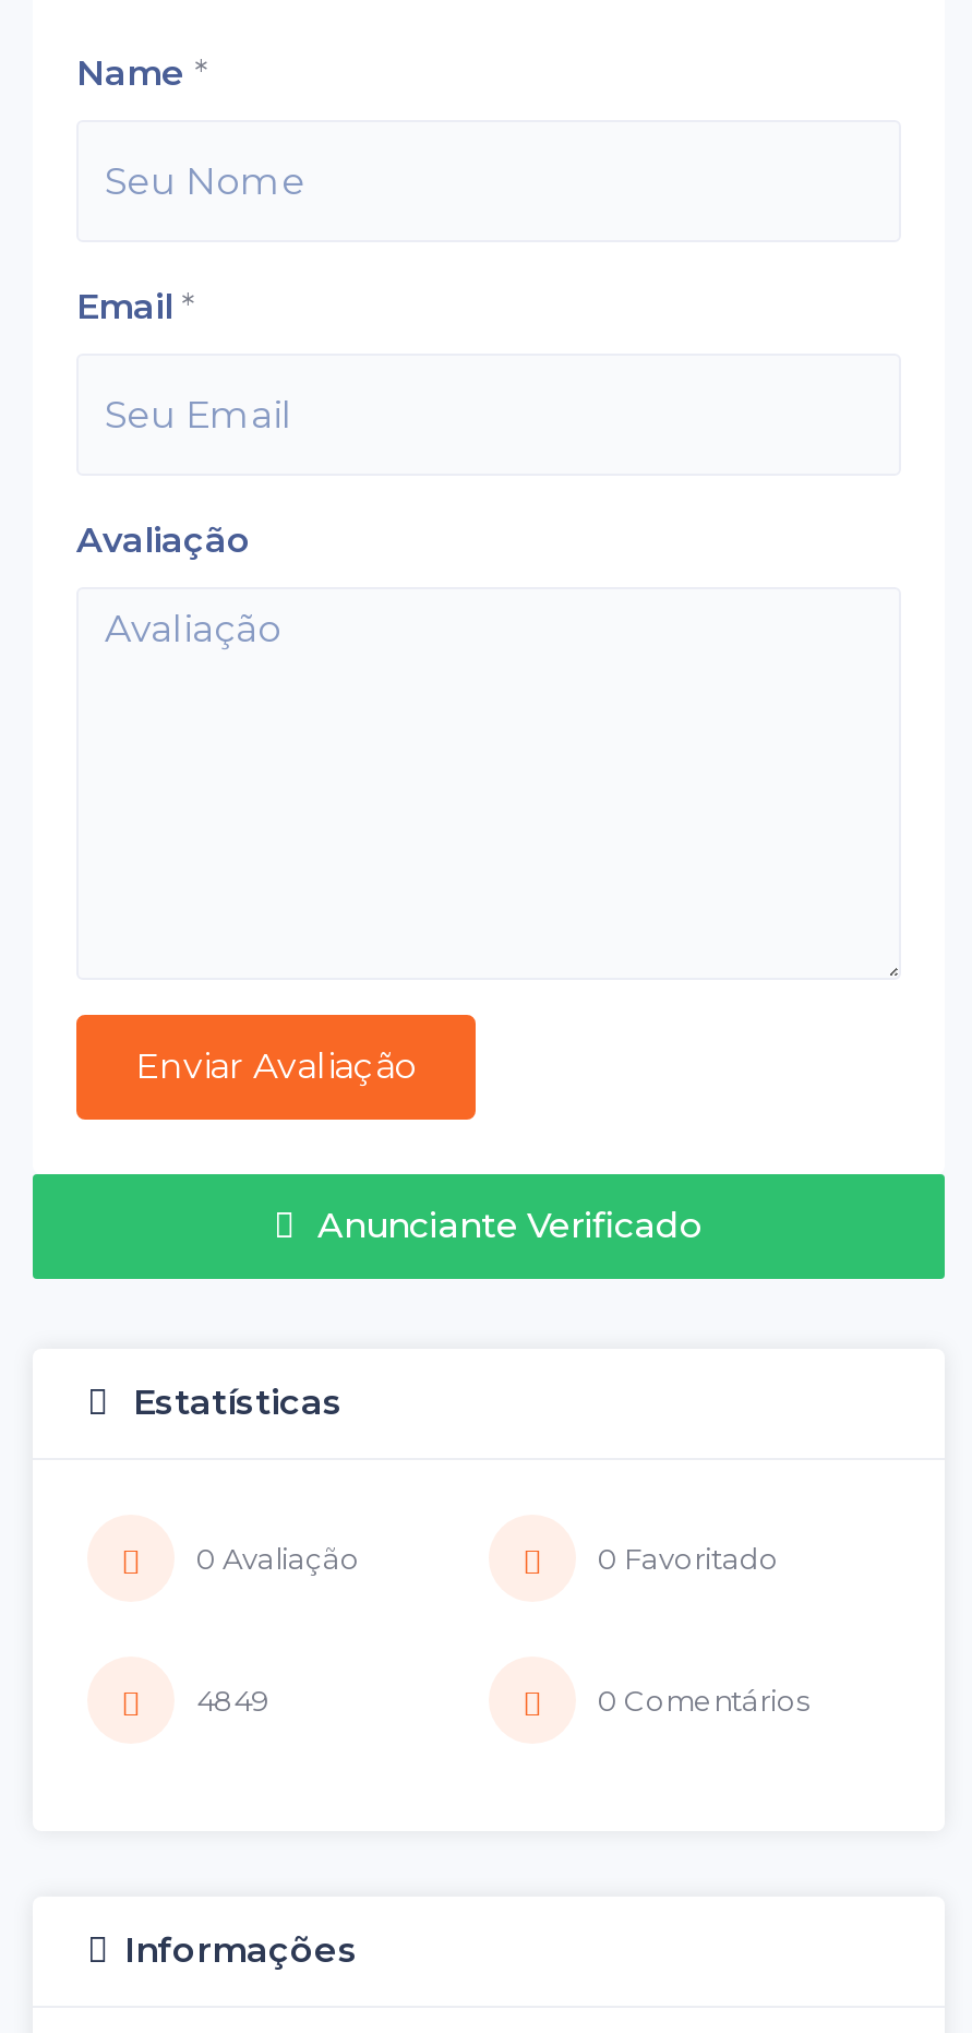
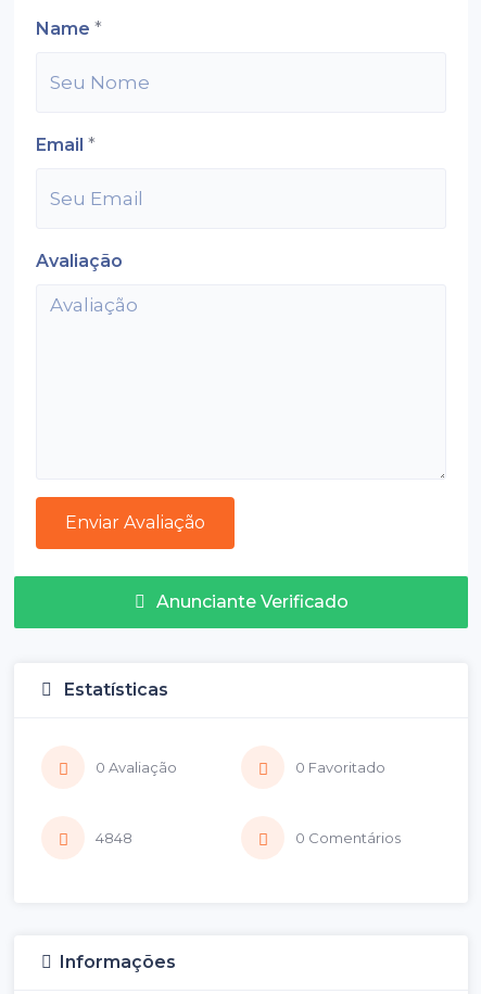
[196,1683,268,1718] 4849 -> [96,829,132,847] 4848

